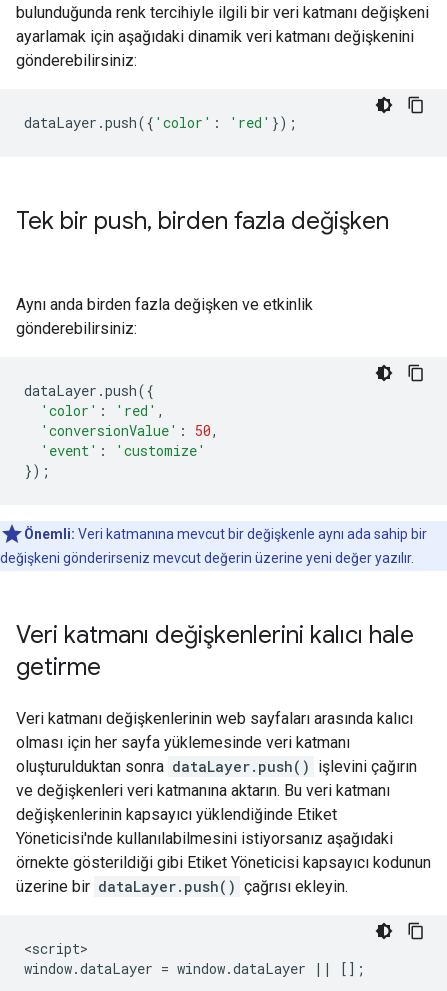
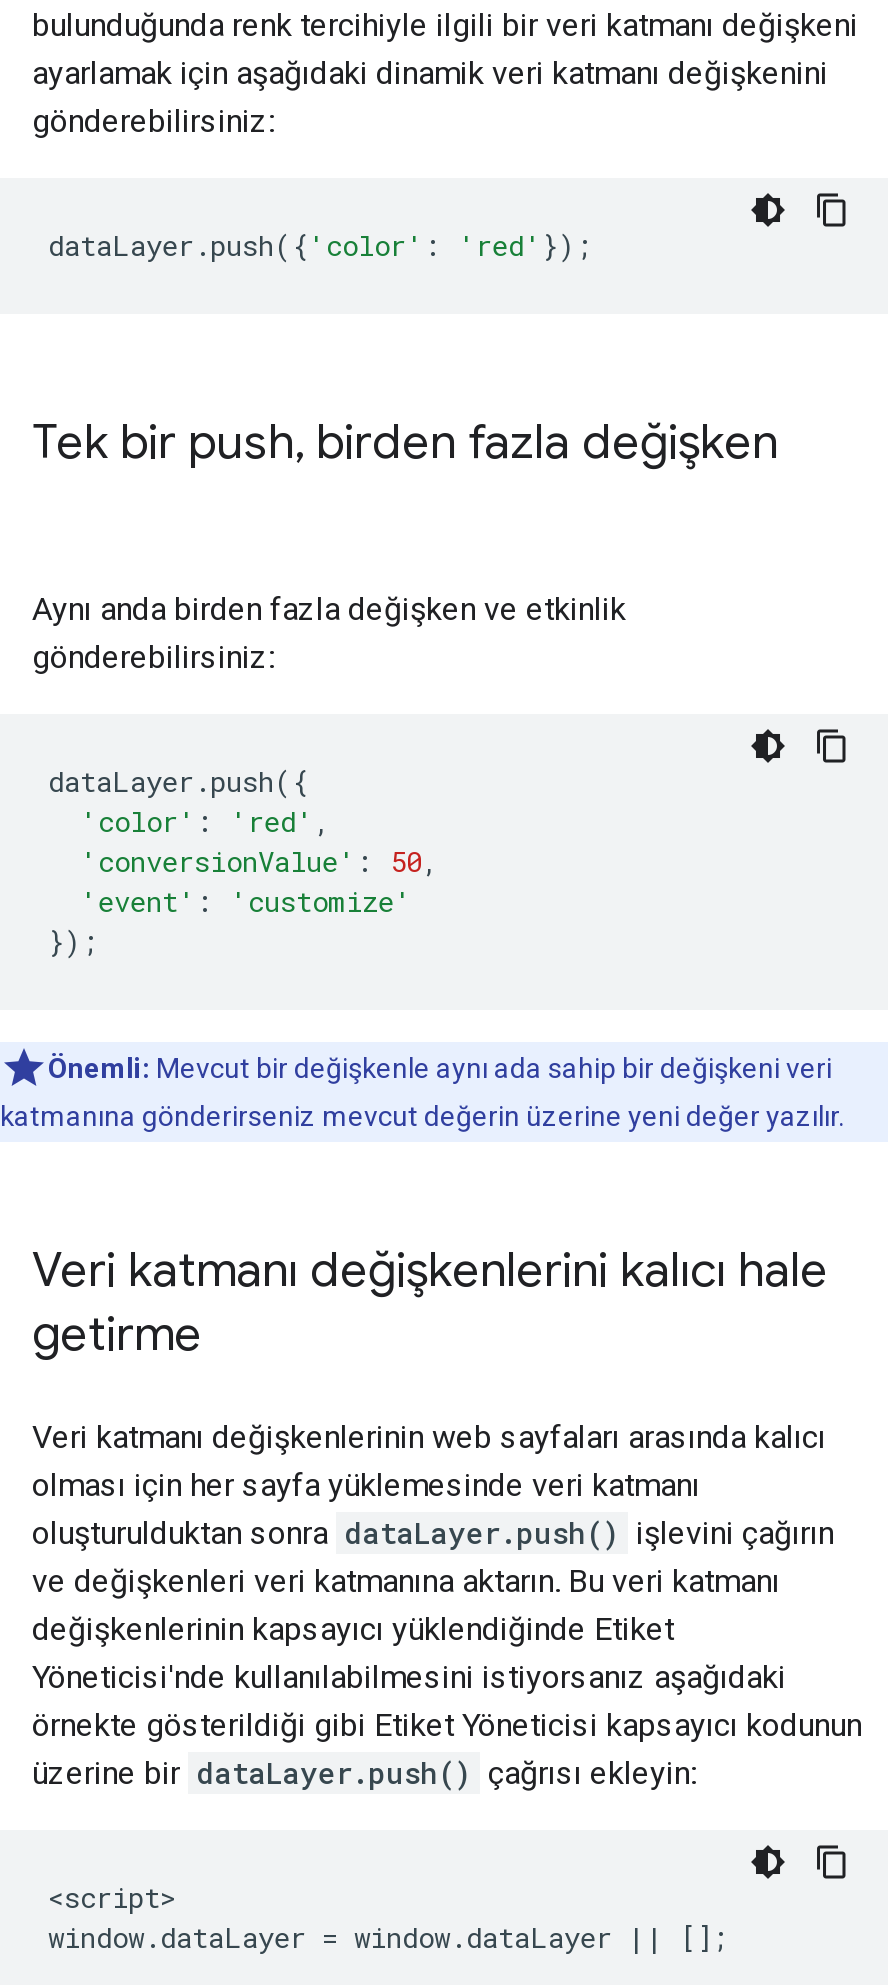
[24,526,427,542] Önemli: Veri katmanına mevcut bir değişkenle aynı ada sahip bir -> [48,1052,832,1084] Önemli: Mevcut bir değişkenle aynı ada sahip bir değişkeni veri
[0,550,414,566] değişkeni gönderirseniz mevcut değerin üzerine yeni değer yazılır. -> [0,1100,844,1132] katmanına gönderirseniz mevcut değerin üzerine yeni değer yazılır.
[16,877,348,896] üzerine bir dataLayer.push() çağrısı ekleyin. -> [32,1754,696,1792] üzerine bir dataLayer.push() çağrısı ekleyin:

